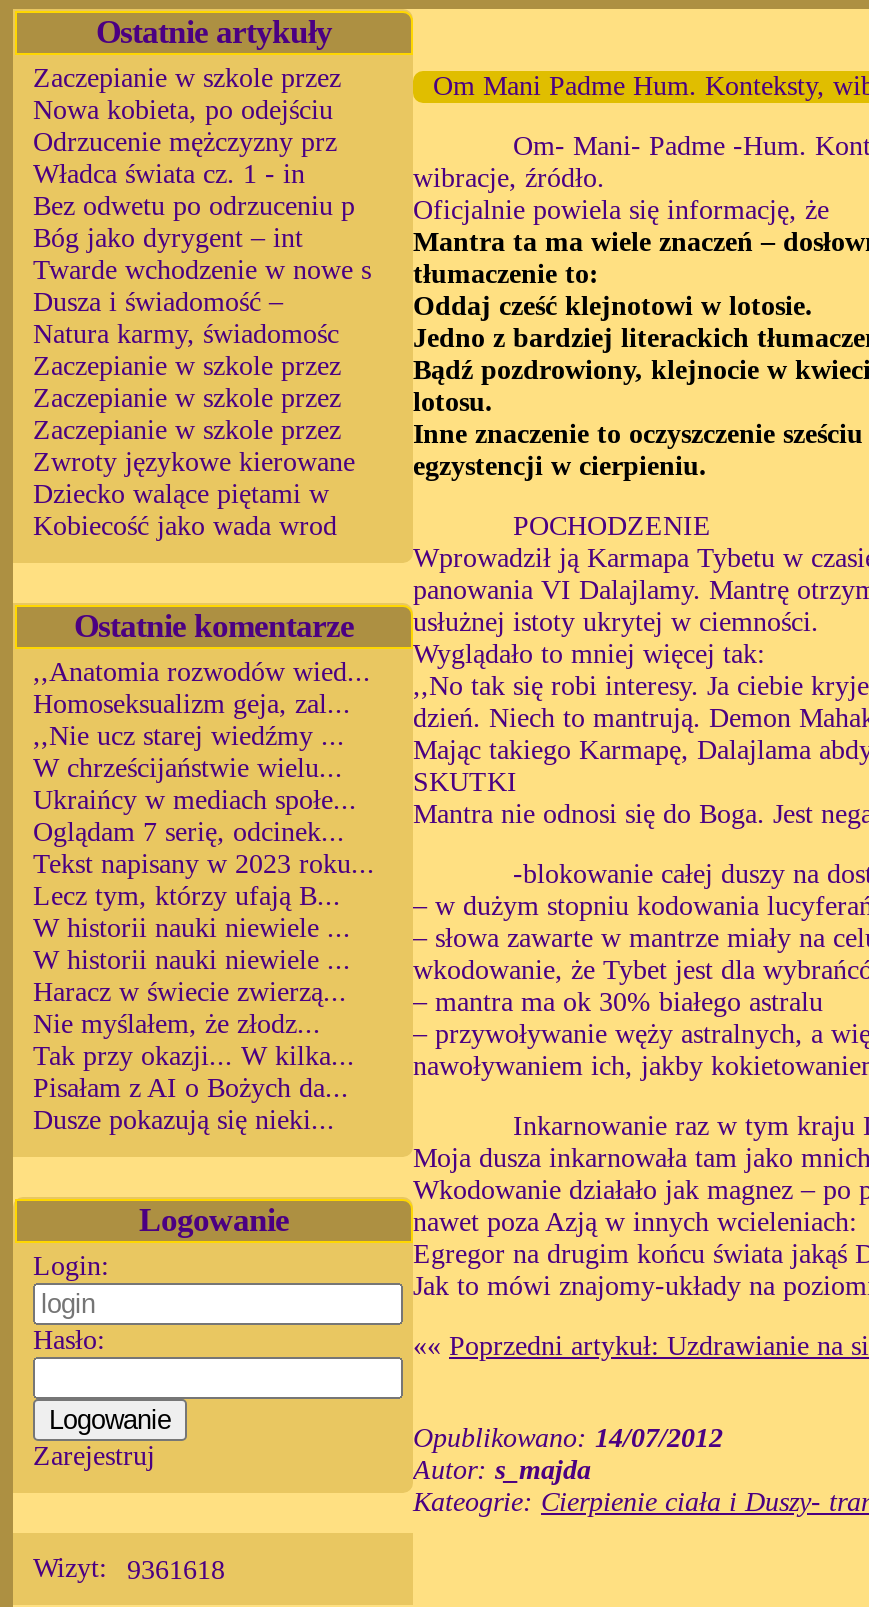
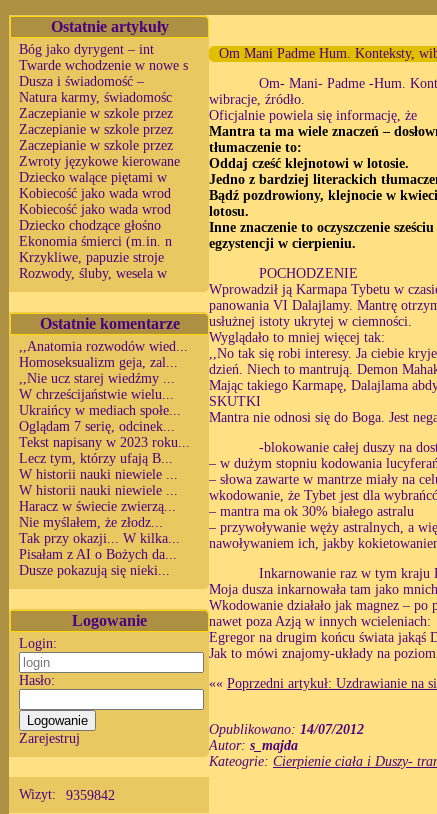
[33,63,355,221] Zaczepianie w szkole przez | Nowa kobieta, po odejściu | Odrzucenie mężczyzny prz | Władca świata cz. 1 - in | Bez odwetu po odrzuceniu p -> none
moved [33,223,371,541] -> [19,42,188,201]: Bóg jako dyrygent – int | Twarde wchodzenie w nowe s | Dusza i świadomość – | ... | Dziecko walące piętami w | Kobiecość jako wada wrod
none -> [19,202,172,281] Kobiecość jako wada wrod | Dziecko chodzące głośno | Ekonomia śmierci (m.in. n | Krzykliwe, papuzie stroje | Rozwody, śluby, wesela w
[33,1553,225,1585] Wizyt: 9361618 -> [19,787,115,803] Wizyt: 9359842

